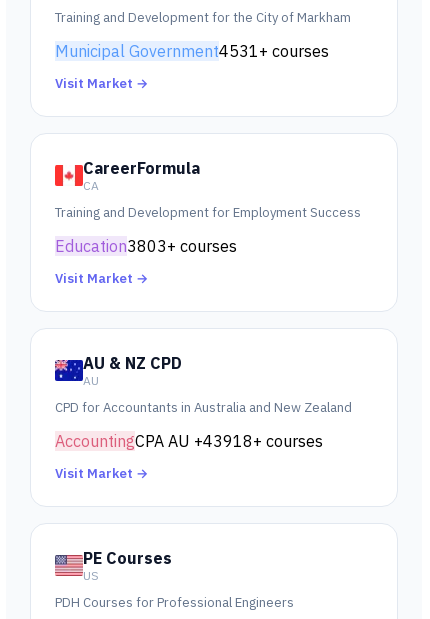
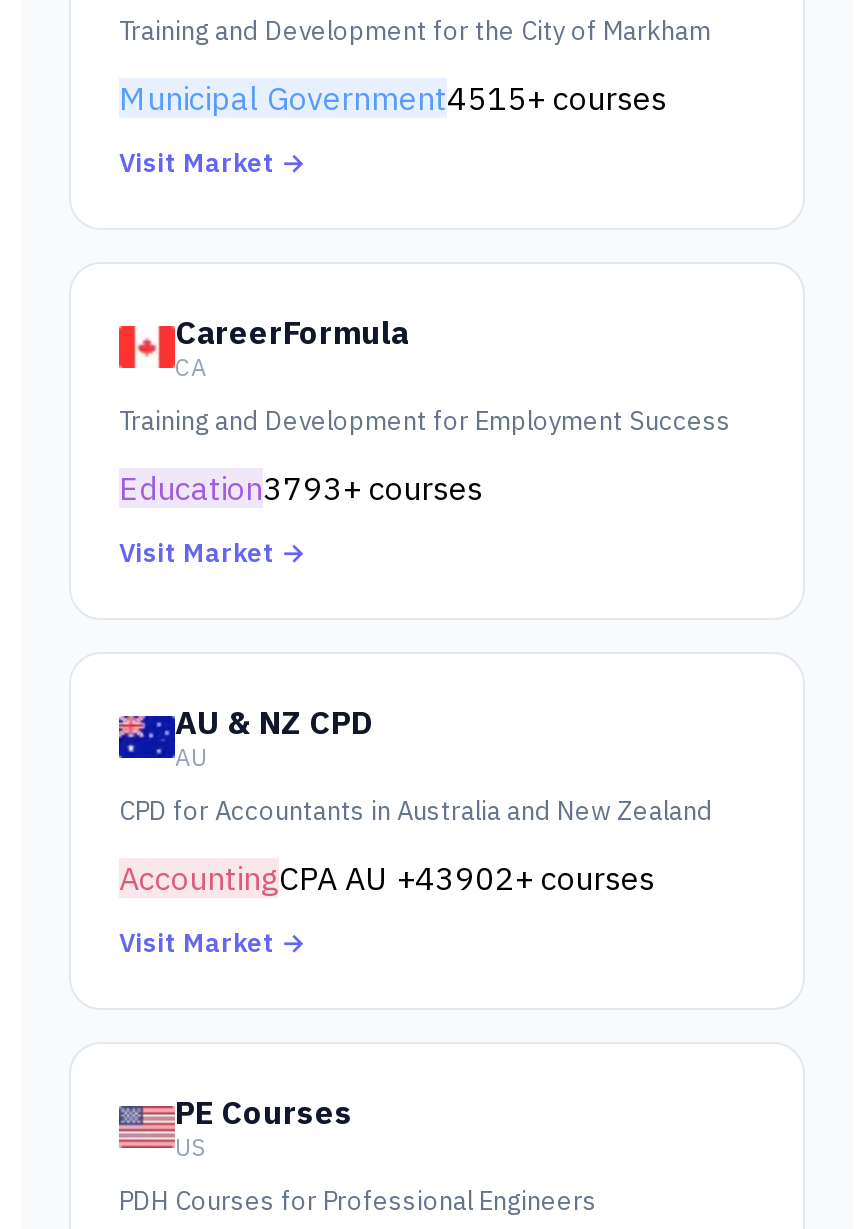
[55,40,329,60] Municipal Government4531+ courses -> [119,77,667,117] Municipal Government4515+ courses
[55,235,237,255] Education3803+ courses -> [119,467,483,507] Education3793+ courses
[55,430,323,450] AccountingCPA AU +43918+ courses -> [119,857,655,897] AccountingCPA AU +43902+ courses

